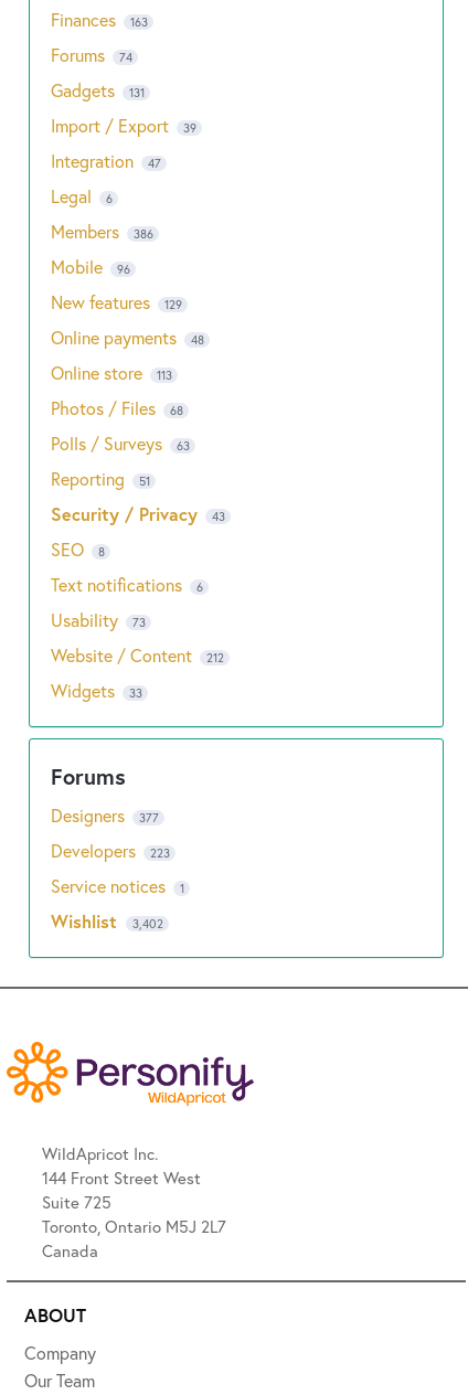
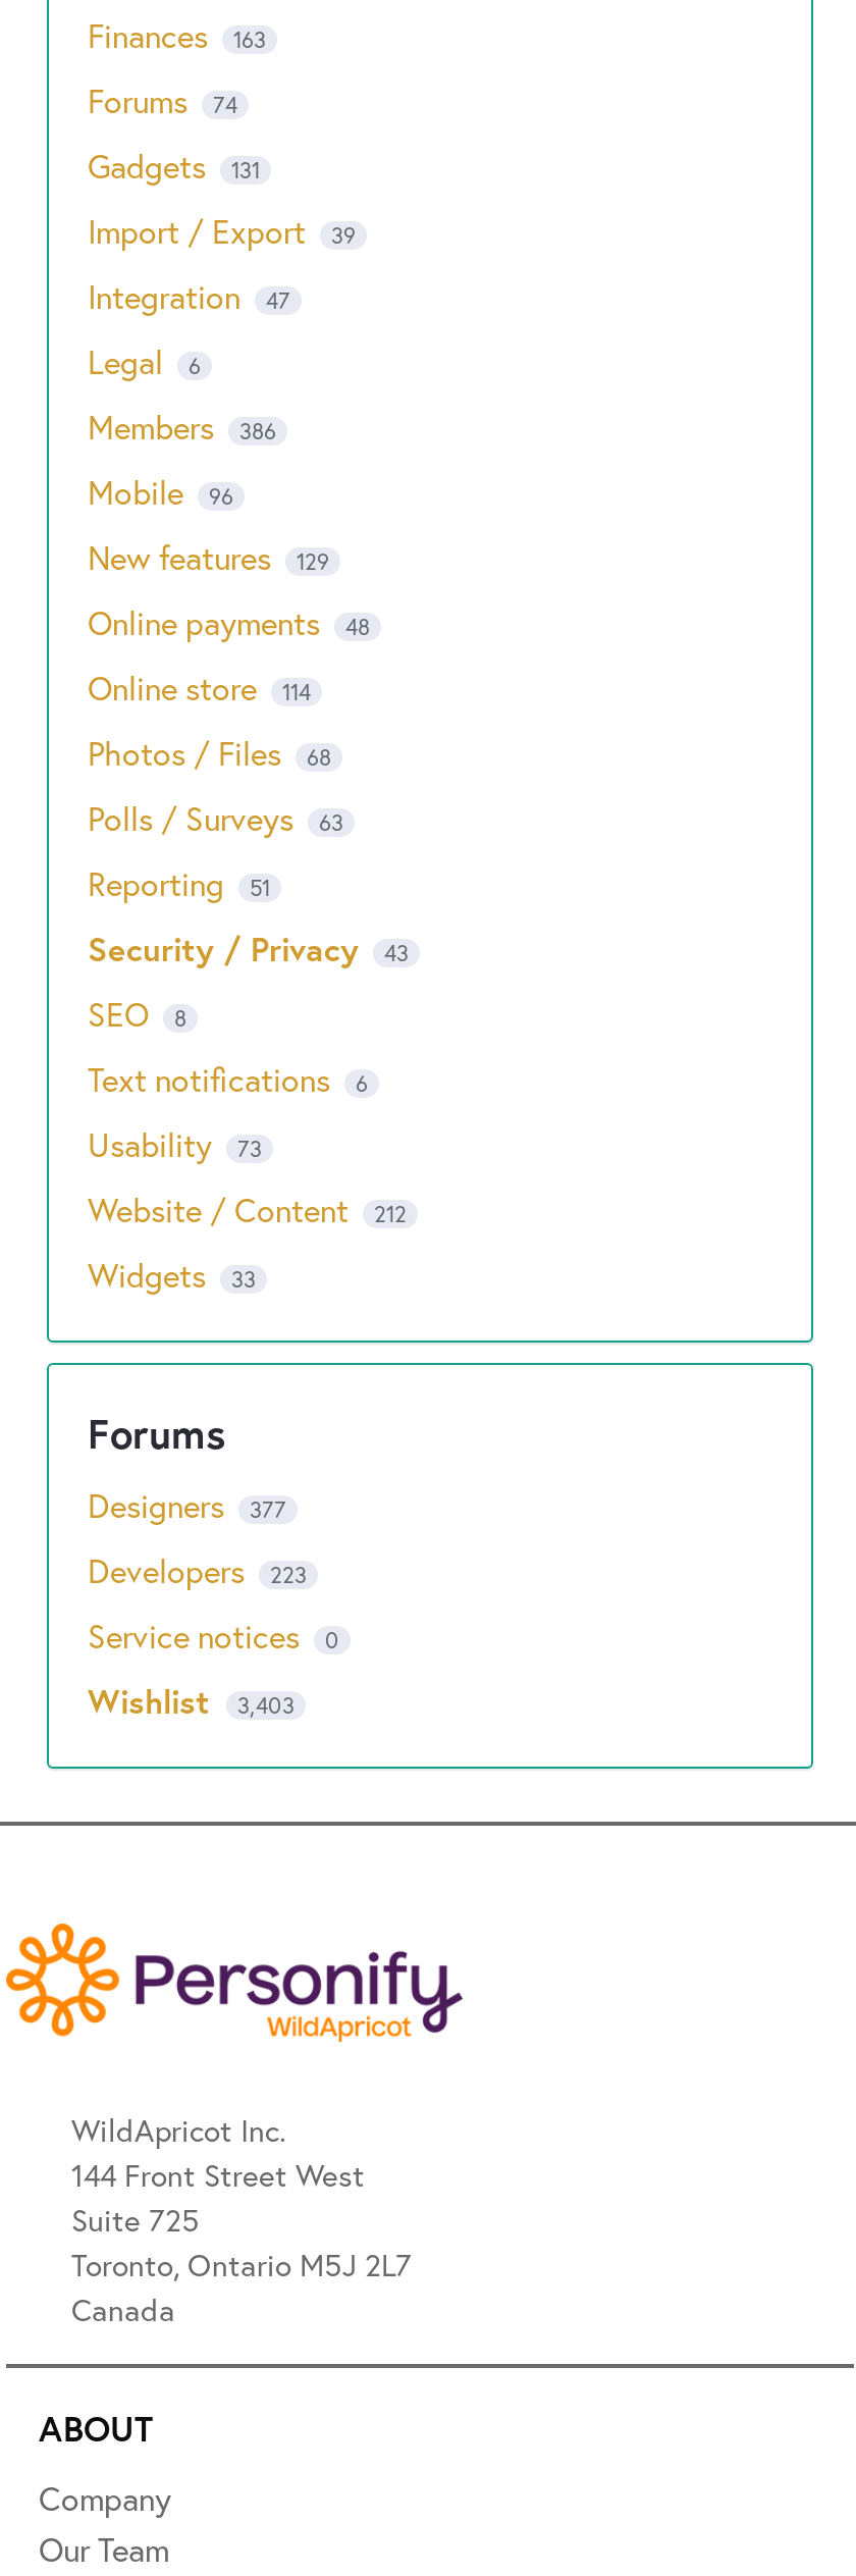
[51,361,172,384] Online store 113 -> [88,666,311,708] Online store 114
[51,874,184,897] Service notices 1 -> [88,1614,339,1657] Service notices 0
[51,909,163,933] Wishlist 3,402 -> [88,1679,295,1722] Wishlist 3,403

